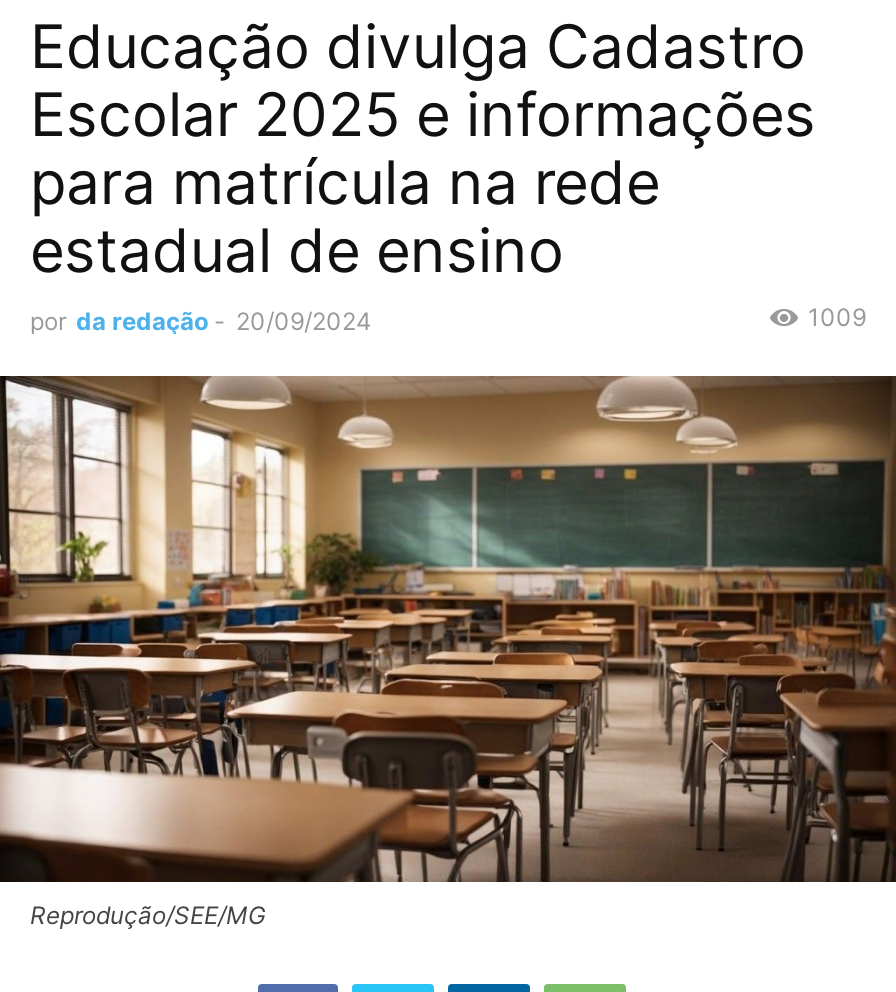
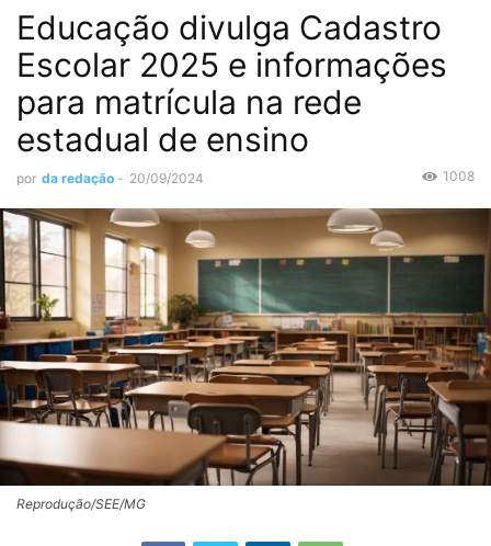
[808,302,866,332] 1009 -> [443,168,475,184] 1008

